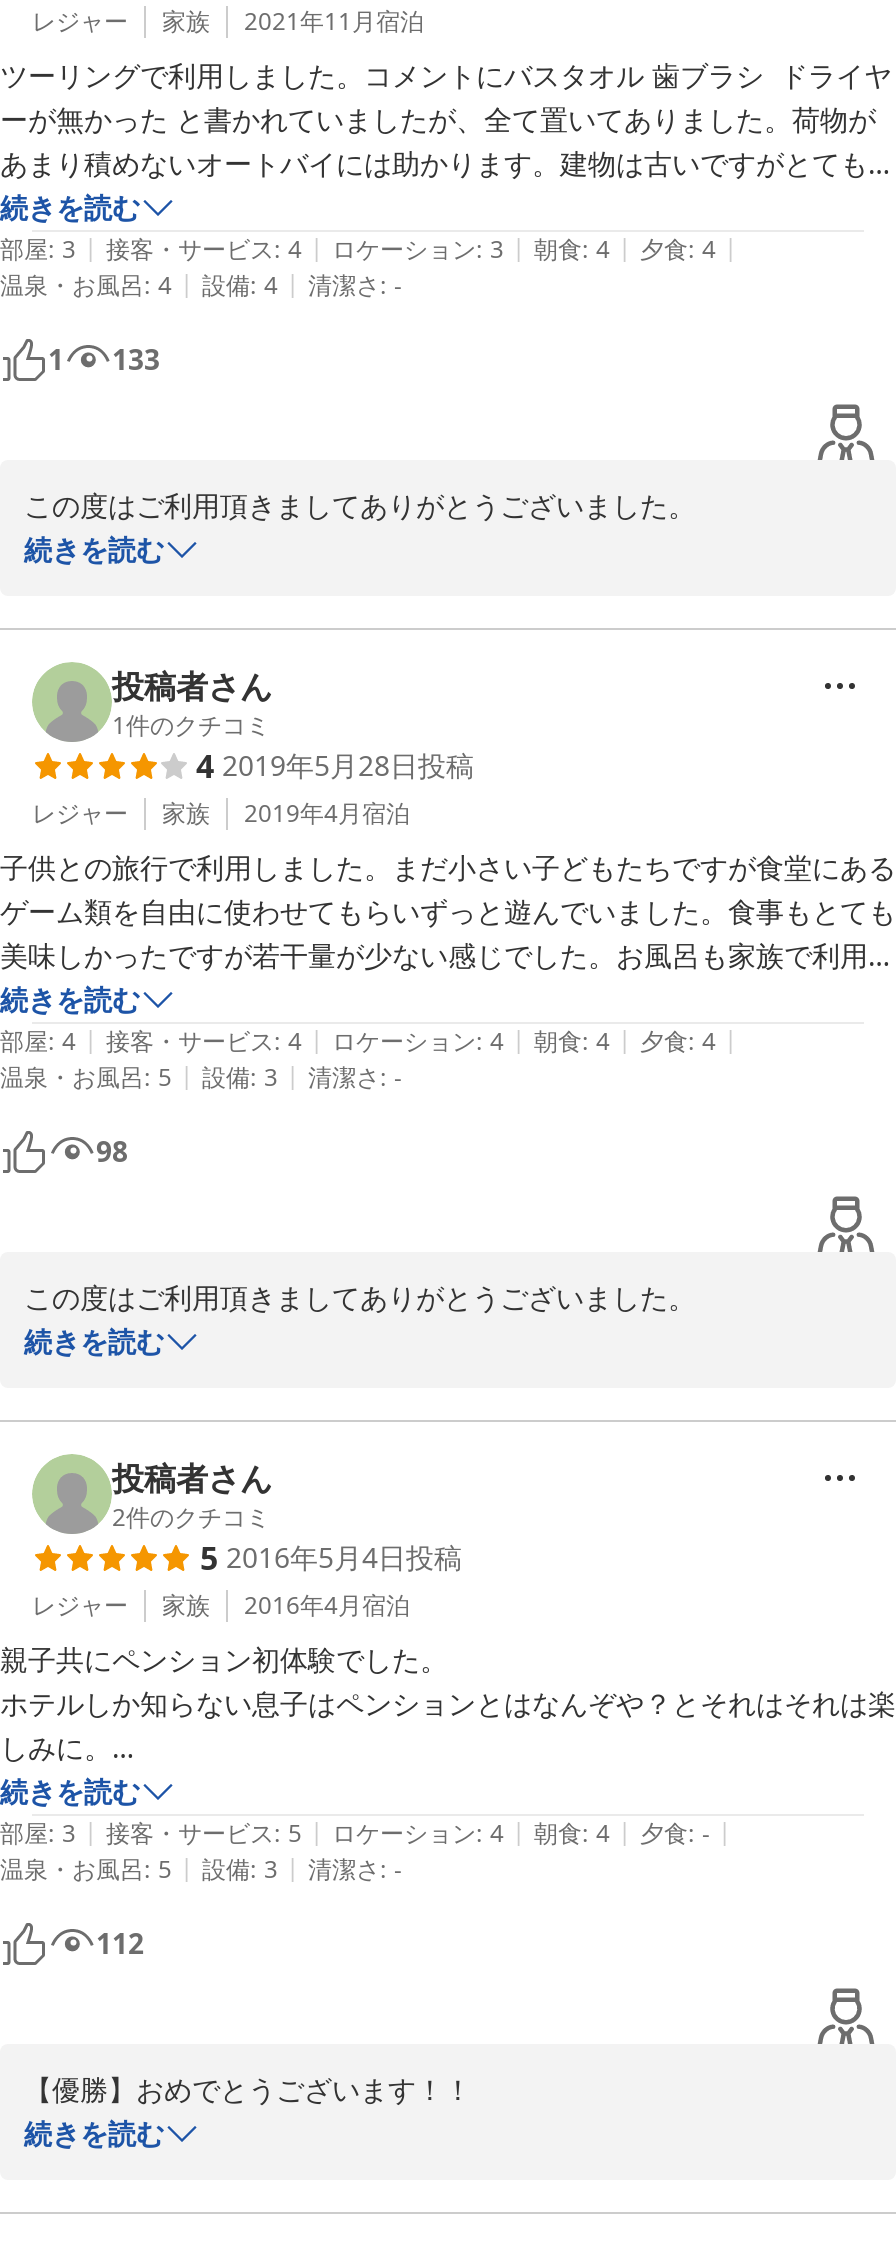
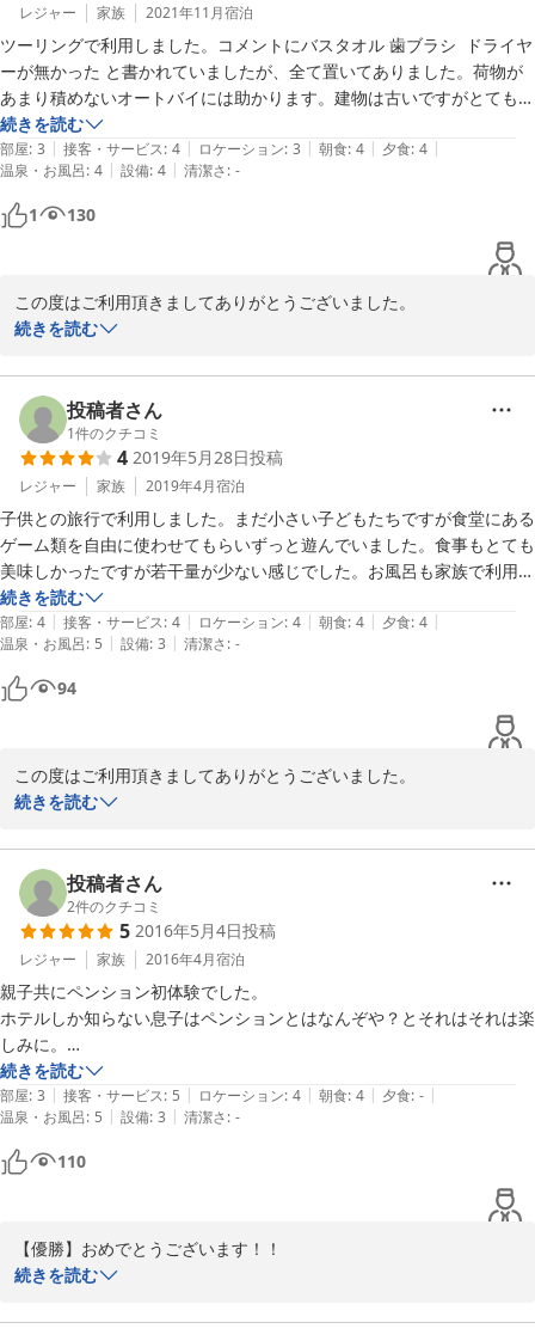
[48,340,160,378] 1 133 -> [29,203,96,226] 1 130
[96,1132,128,1170] 98 -> [57,676,76,699] 94
[96,1924,144,1962] 112 -> [57,1150,86,1172] 110

